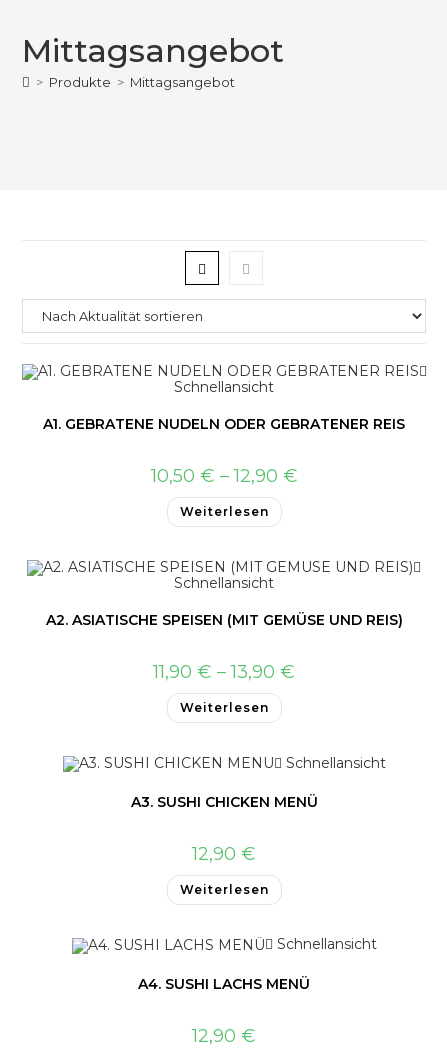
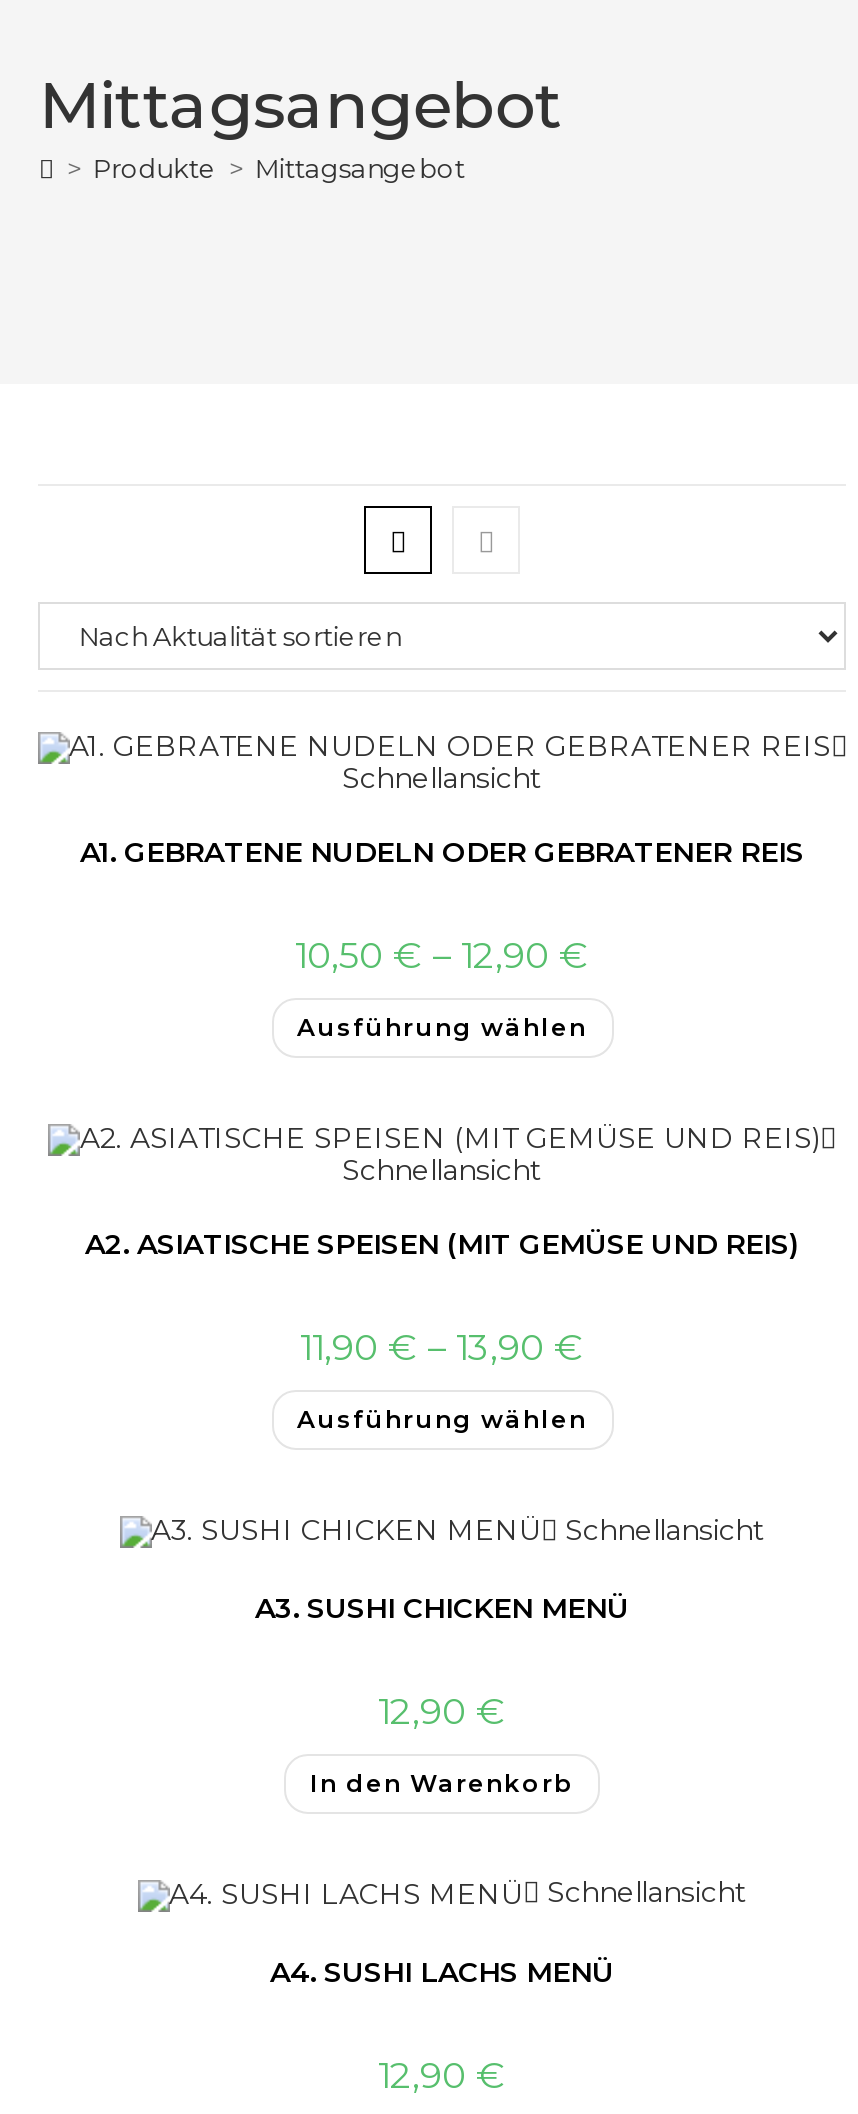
[179,504,268,519] Weiterlesen -> [297,1013,587,1043] Ausführung wählen
[179,700,268,715] Weiterlesen -> [297,1404,587,1434] Ausführung wählen
[179,882,268,897] Weiterlesen -> [310,1768,574,1798] In den Warenkorb

